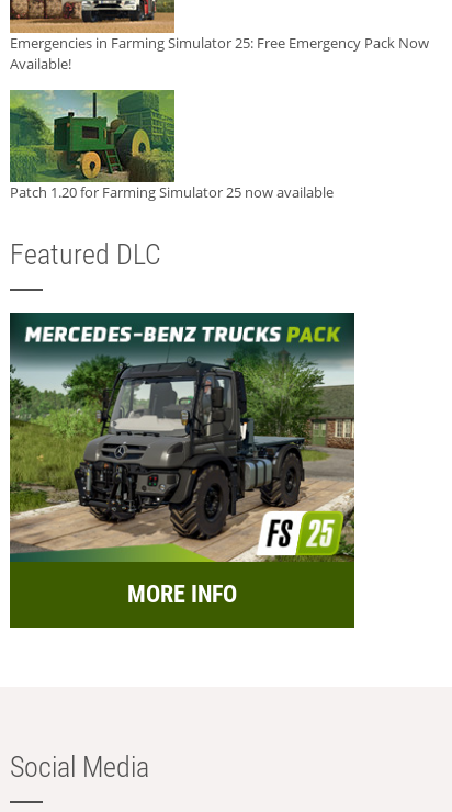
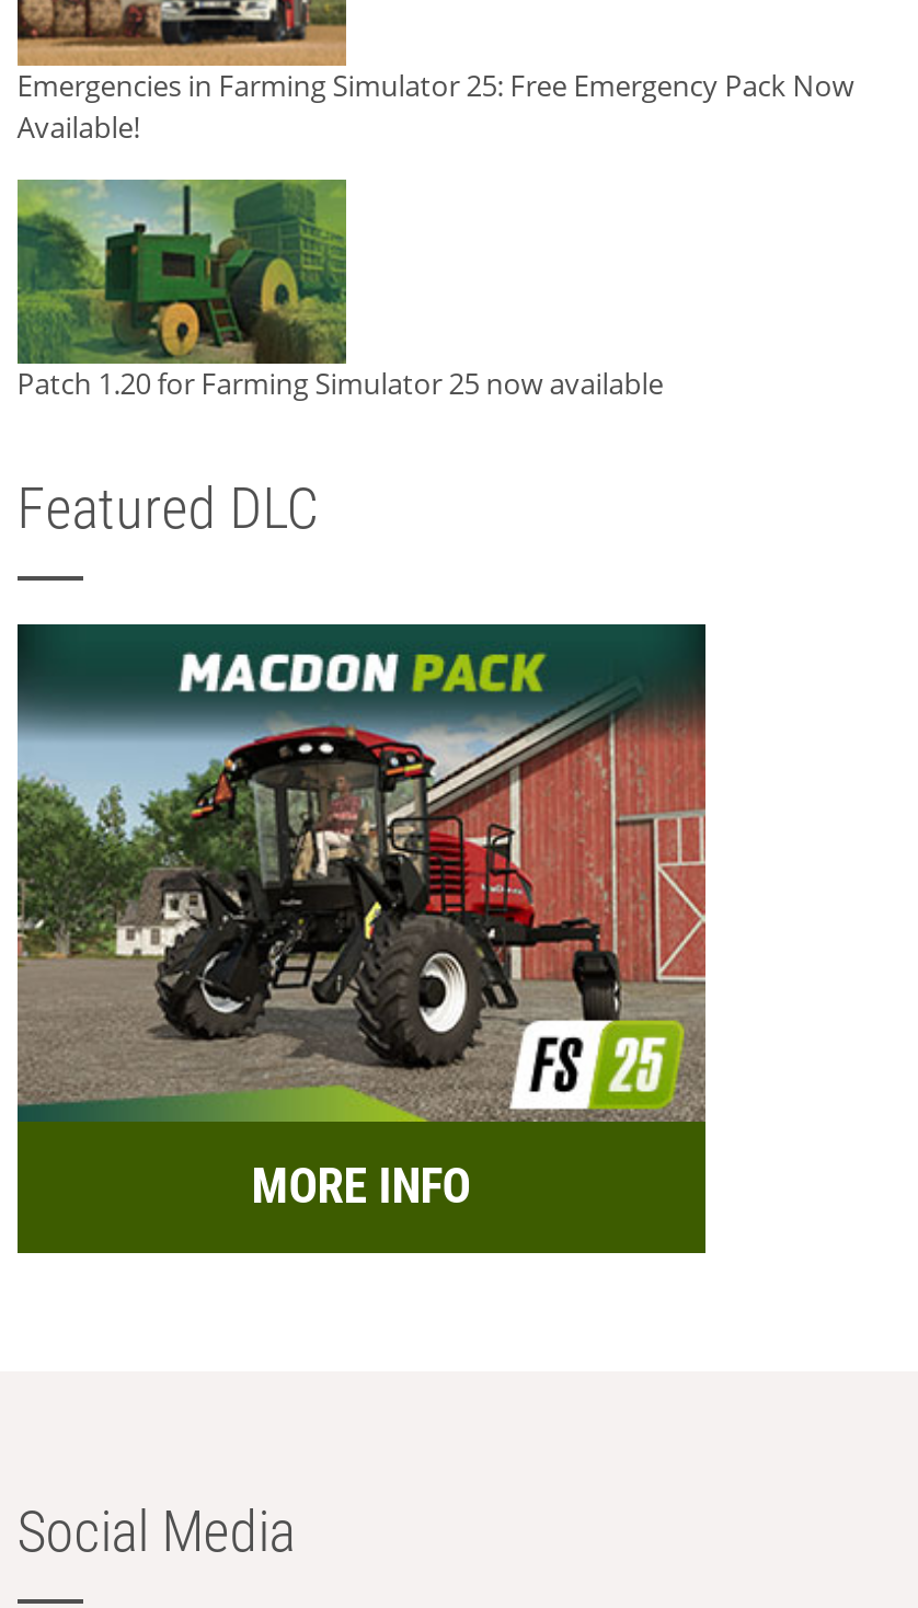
[9,326,355,562] [image] -> [18,653,708,1122] [image]

